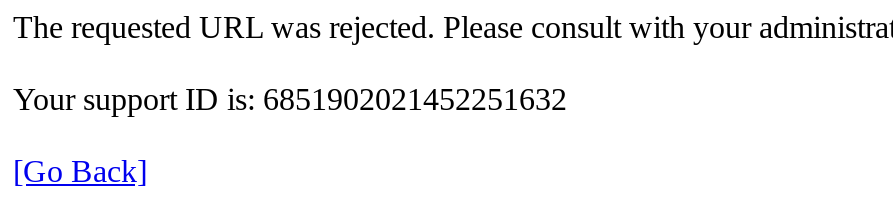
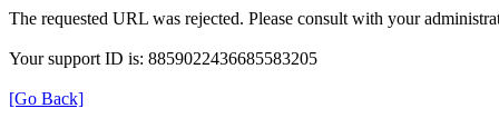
[13,82,567,116] Your support ID is: 6851902021452251632 -> [9,49,317,68] Your support ID is: 8859022436685583205

